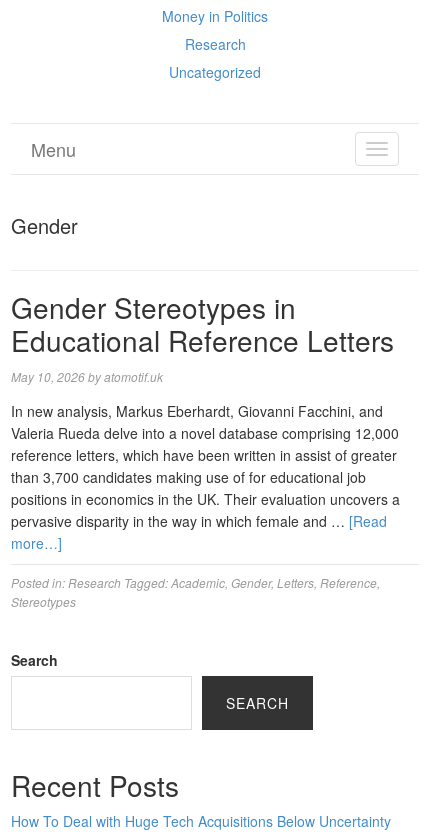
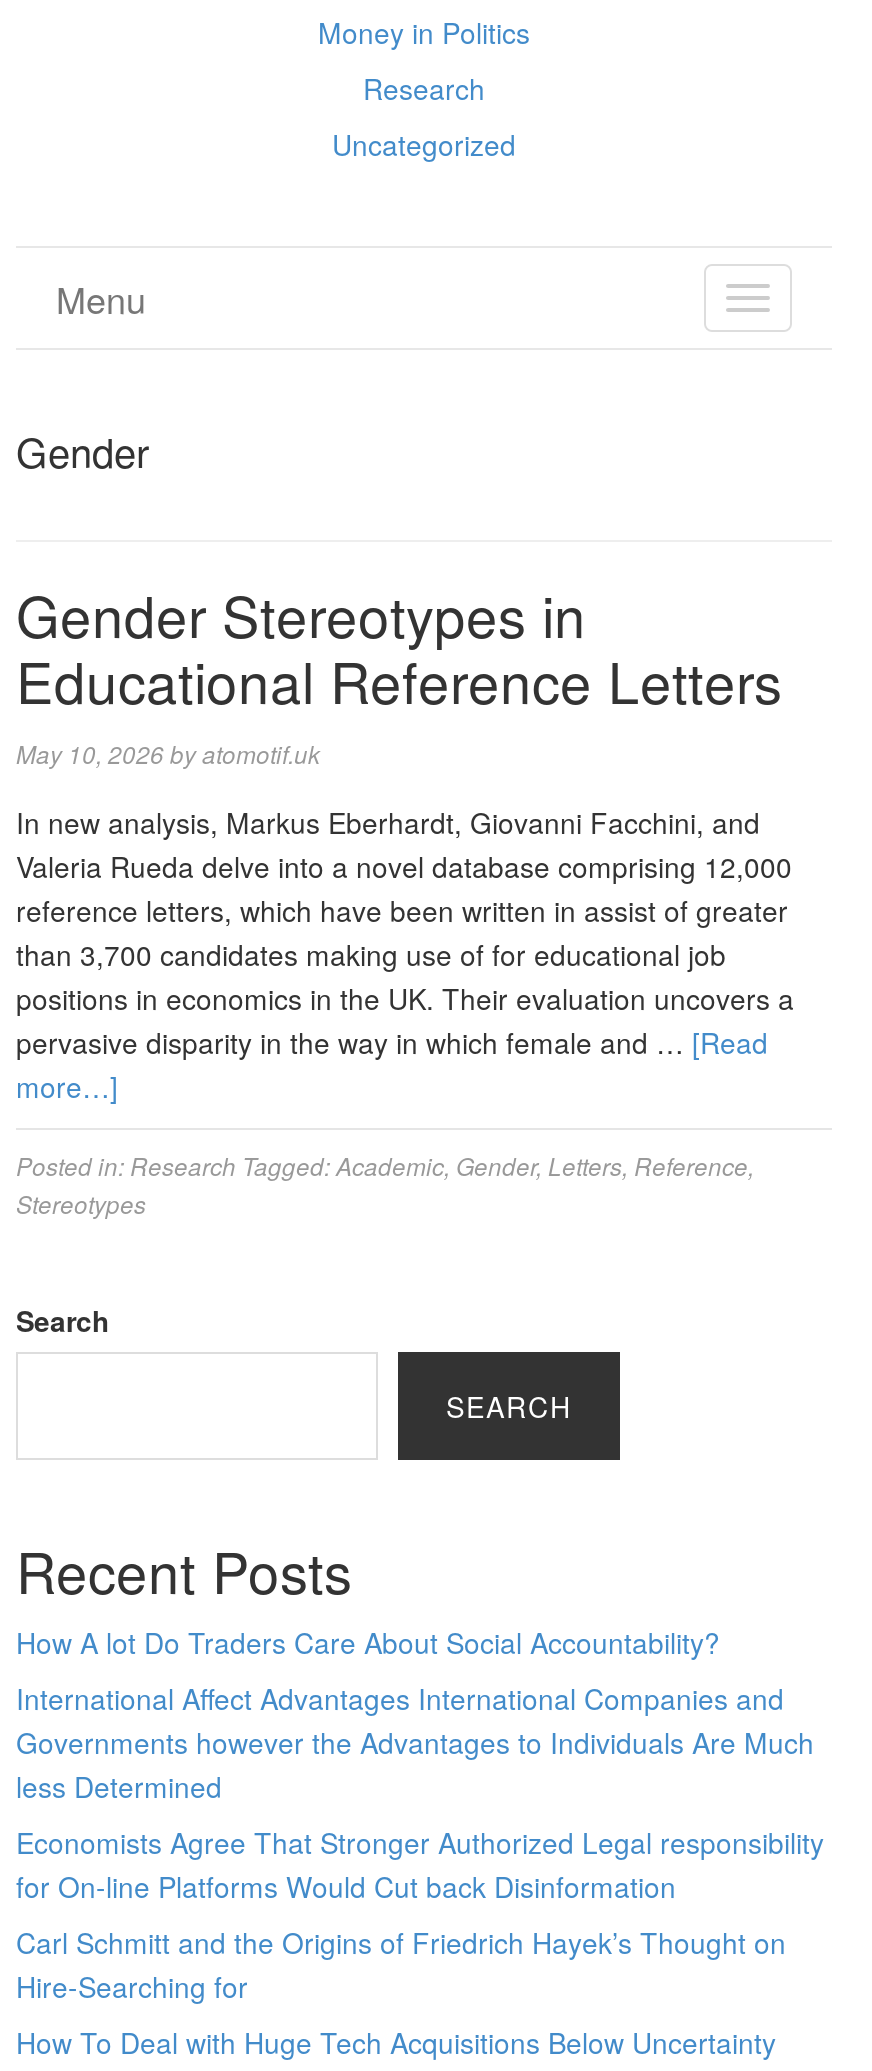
none -> [16,1622,824,2006] How A lot Do Traders Care About Social Accountability? | International Affect Advantages International Companies and | Governments however the Advantages to Individuals Are Much | less Determined | Economists Agree That Stronger Authorized Legal responsibility | for On-line Platforms Would Cut back Disinformation | Carl Schmitt and the Origins of Friedrich Hayek’s Thought on | Hire-Searching for

